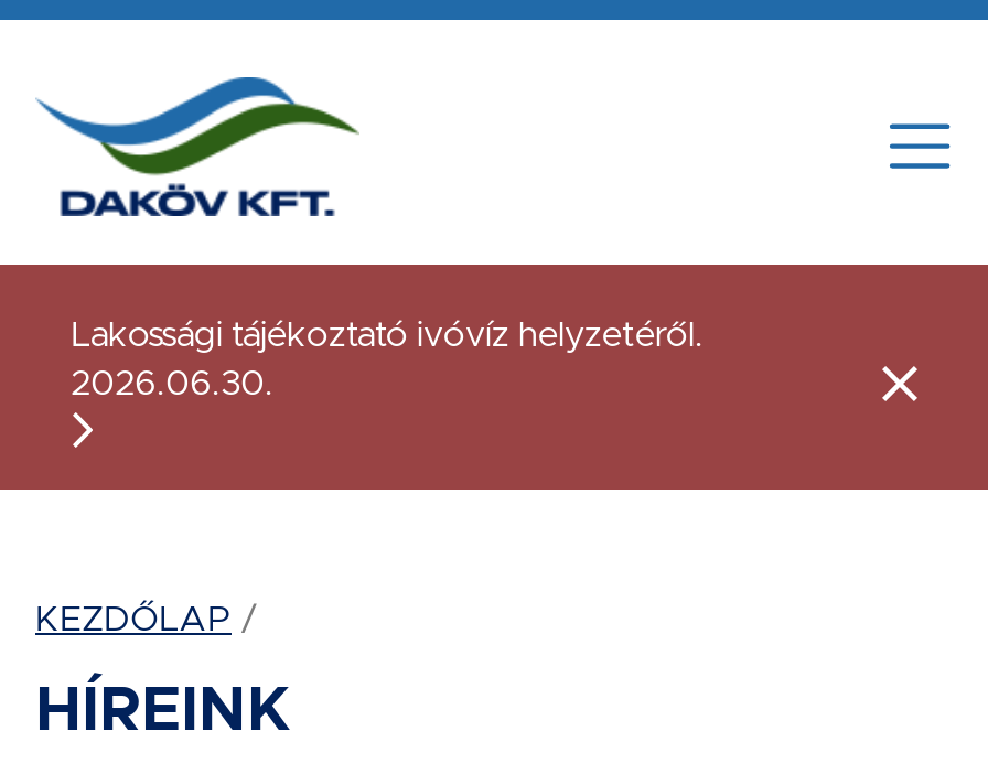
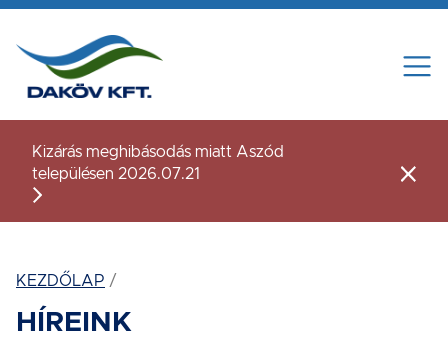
[71,318,704,401] Lakossági tájékoztató ivóvíz helyzetéről. | 2026.06.30. -> [32,144,284,182] Kizárás meghibásodás miatt Aszód | településen 2026.07.21

